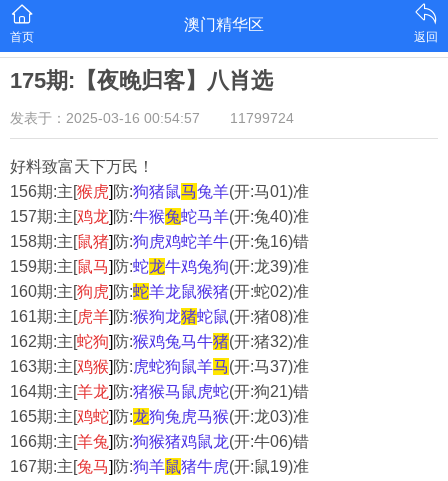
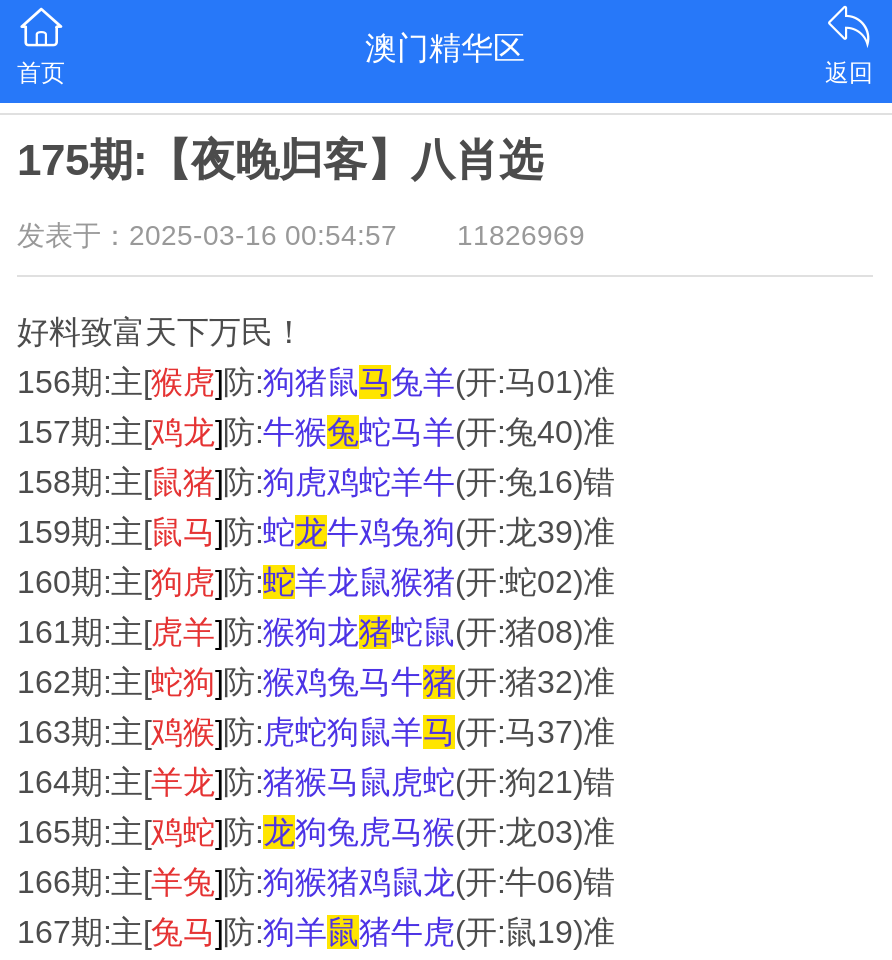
[10,110,294,126] 发表于：2025-03-16 00:54:57 11799724 -> [17,219,585,251] 发表于：2025-03-16 00:54:57 11826969

